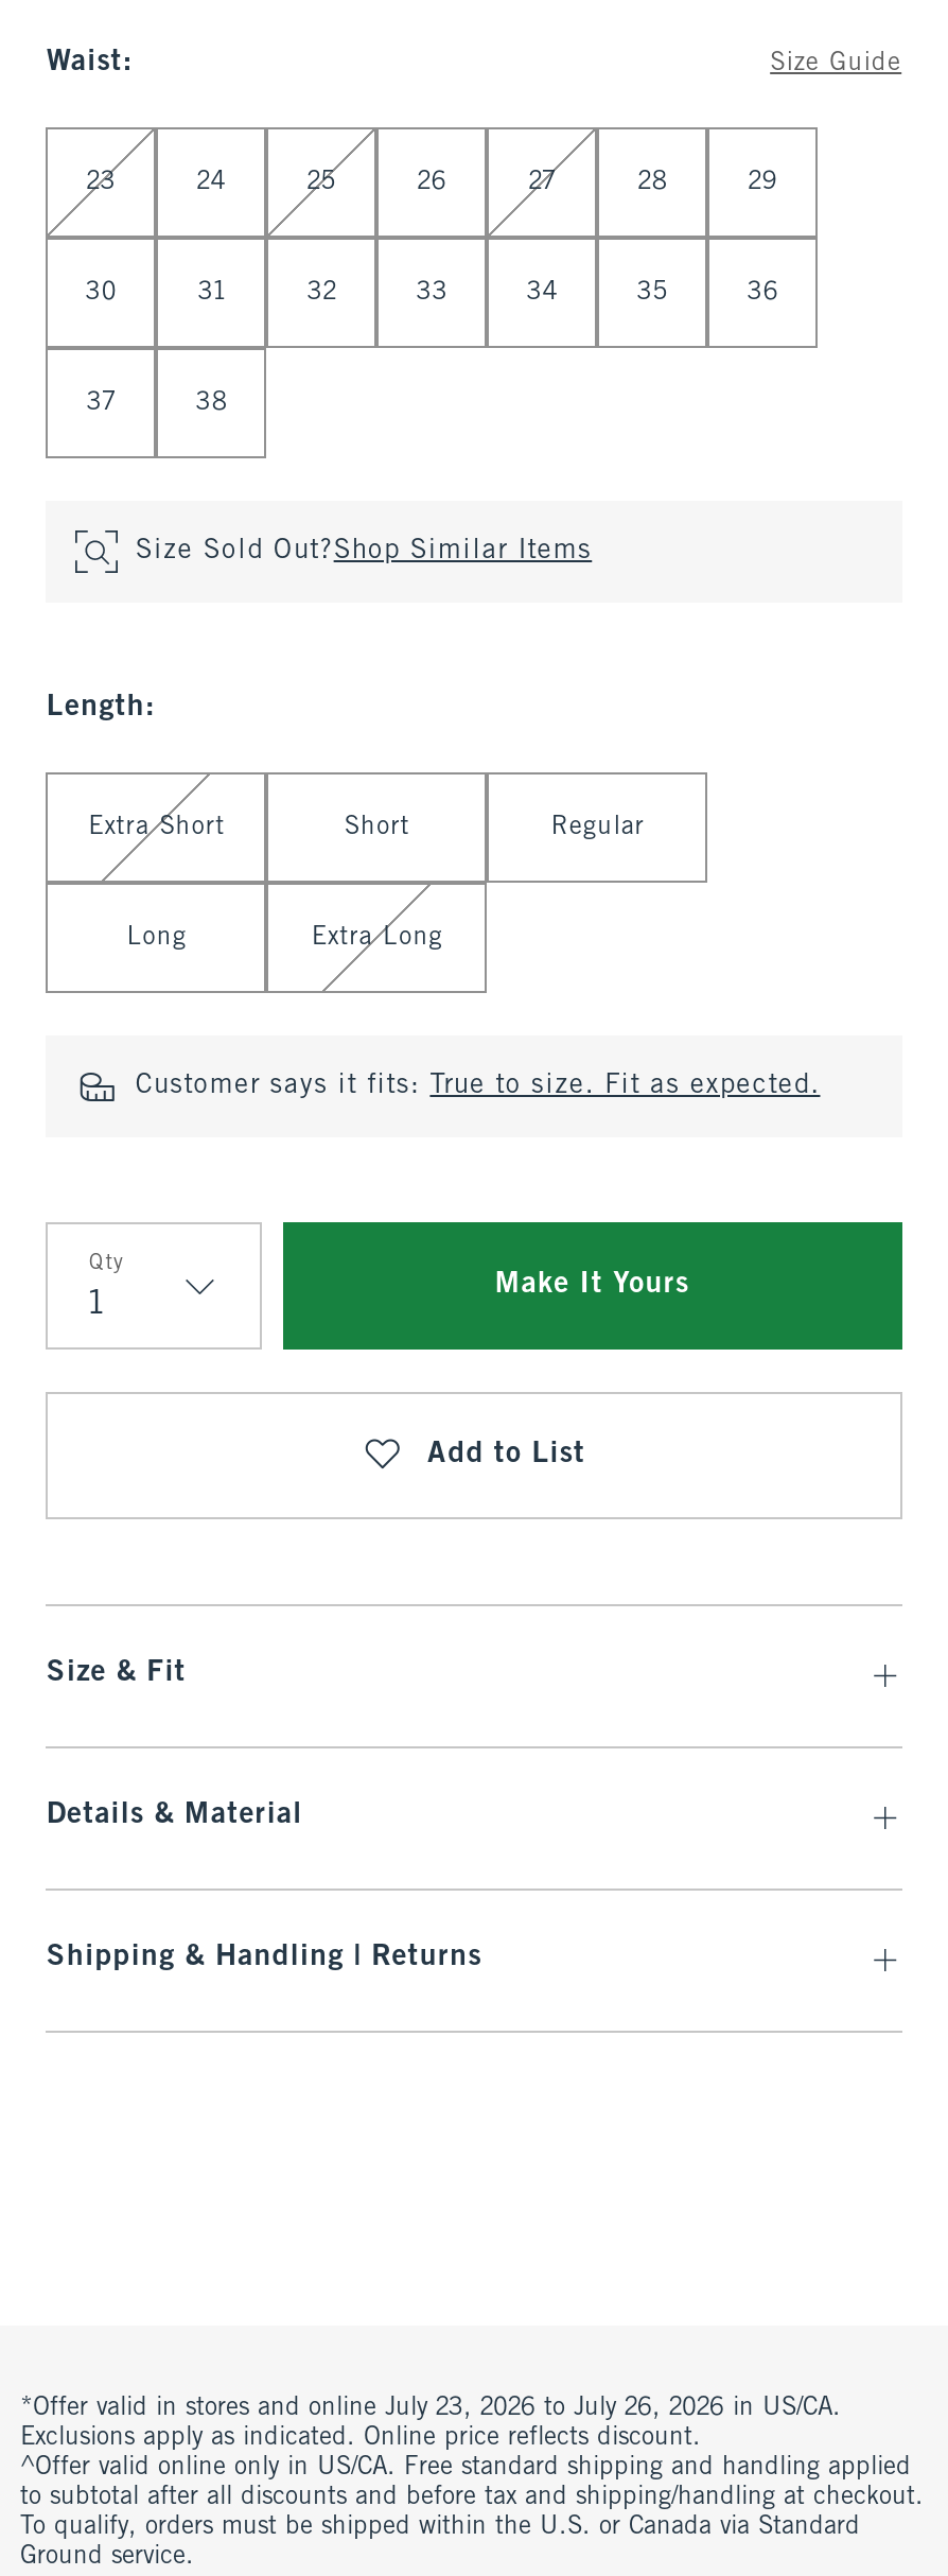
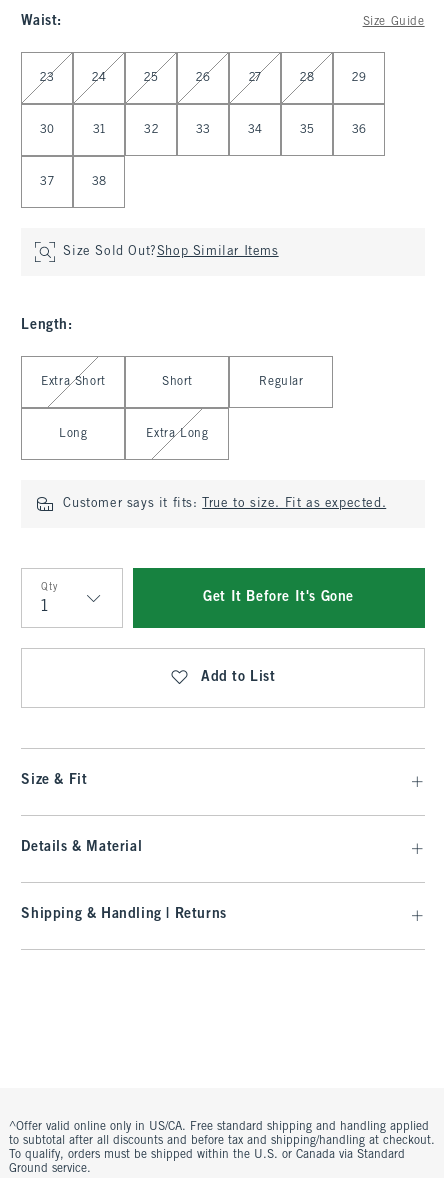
[495,1271,689,1299] Make It Yours -> [203,591,354,604] Get It Before It's Gone
[20,2396,841,2451] *Offer valid in stores and online July 23, 2026 to July 26, 2026 in US/CA. | Exclusions apply as indicated. Online price reflects discount. -> none

